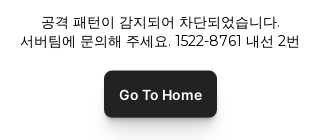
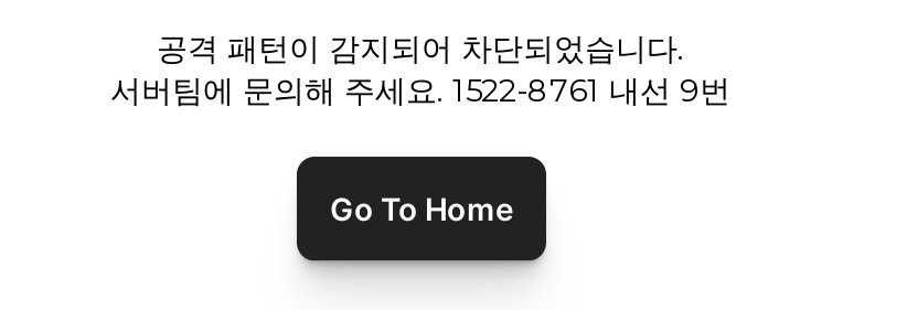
[20,31,300,49] 서버팀에 문의해 주세요. 1522-8761 내선 2번 -> [110,71,730,110] 서버팀에 문의해 주세요. 1522-8761 내선 9번

